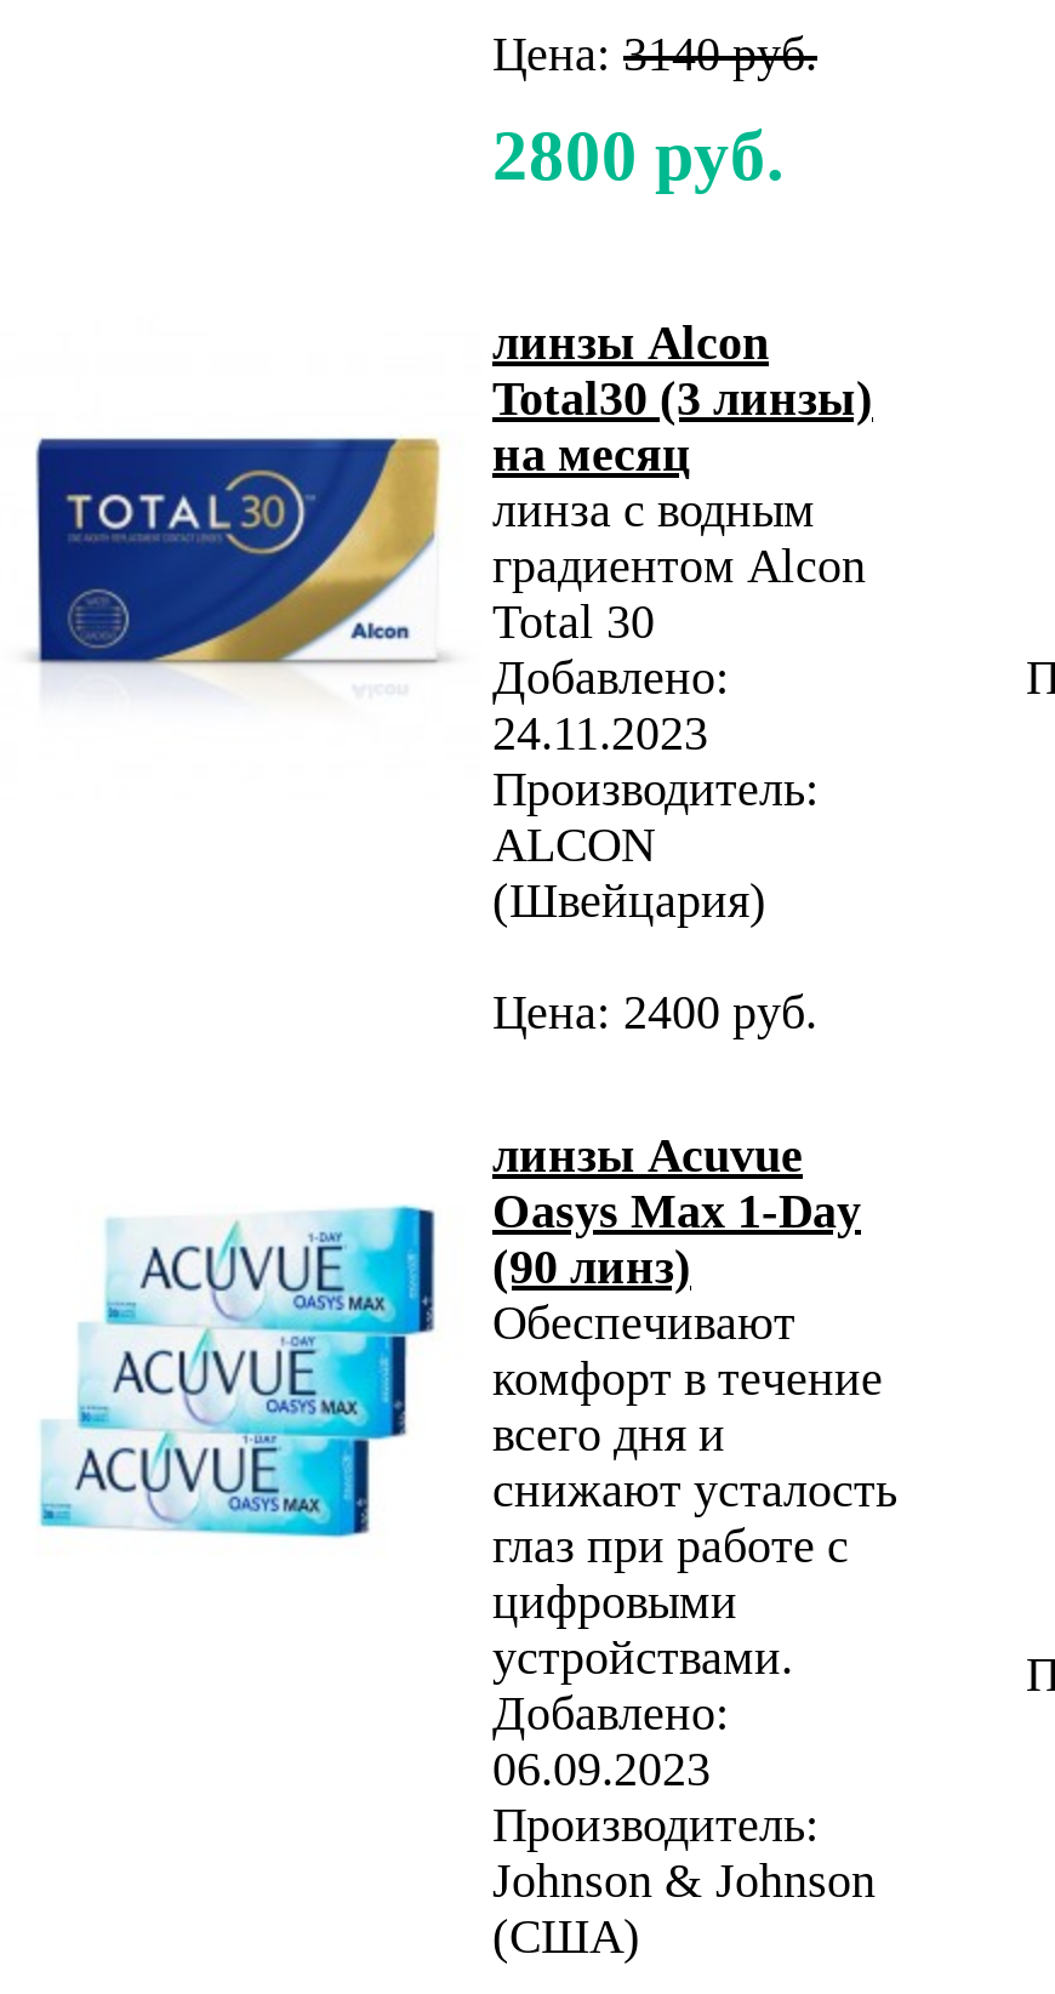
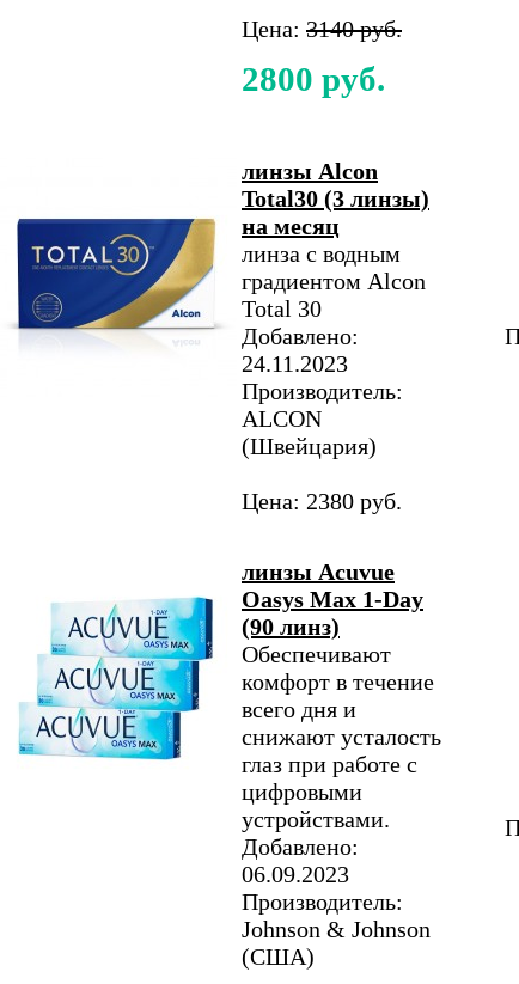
[492,985,817,1038] Цена: 2400 руб. -> [242,488,402,514] Цена: 2380 руб.

